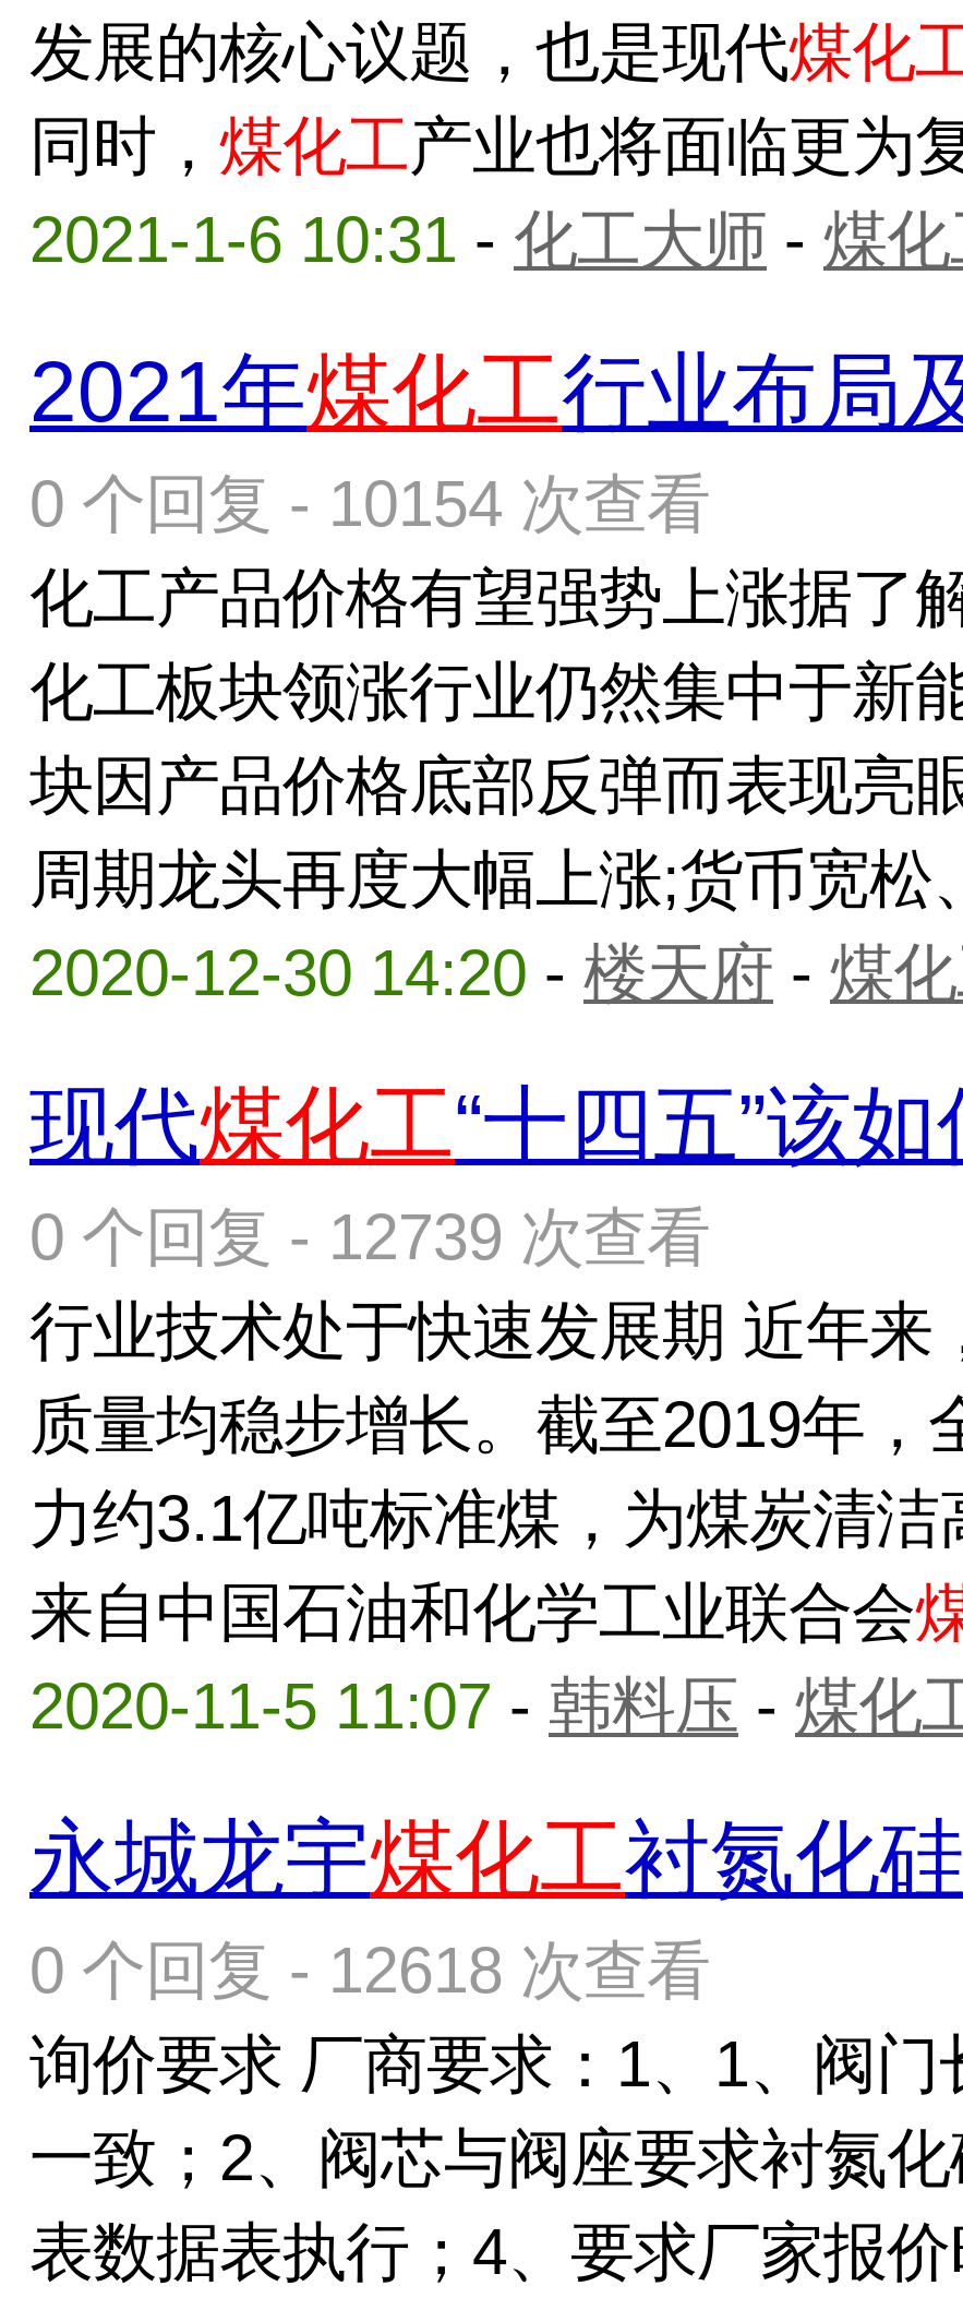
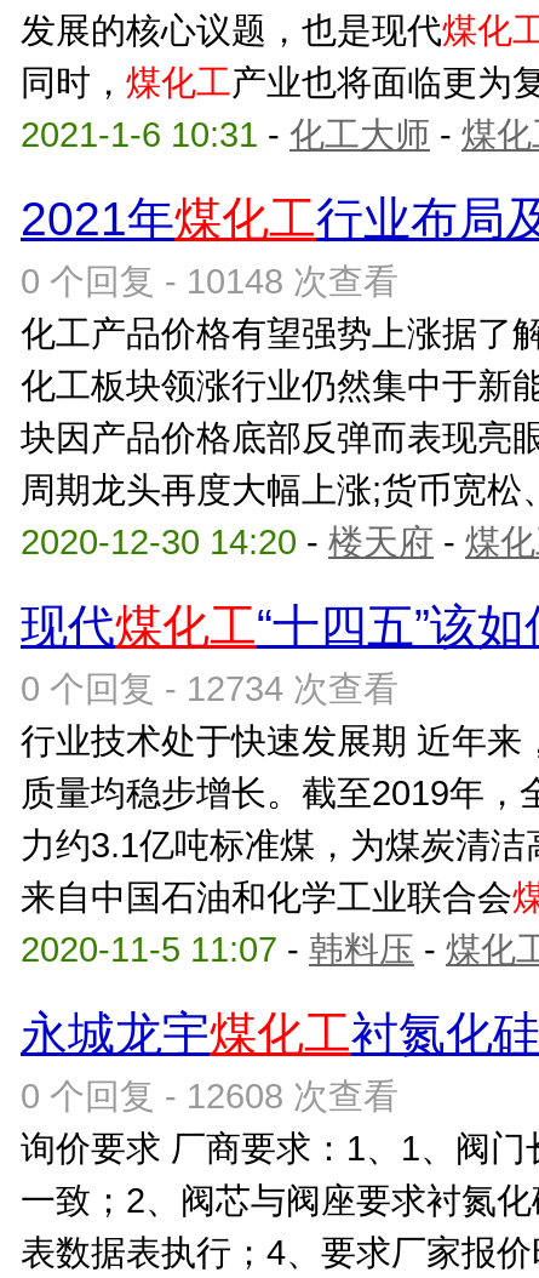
[29,467,710,539] 0 个回复 - 10154 次查看 -> [21,261,398,301] 0 个回复 - 10148 次查看
[29,1200,710,1272] 0 个回复 - 12739 次查看 -> [21,668,398,708] 0 个回复 - 12734 次查看
[29,1934,710,2006] 0 个回复 - 12618 次查看 -> [21,1076,398,1116] 0 个回复 - 12608 次查看

